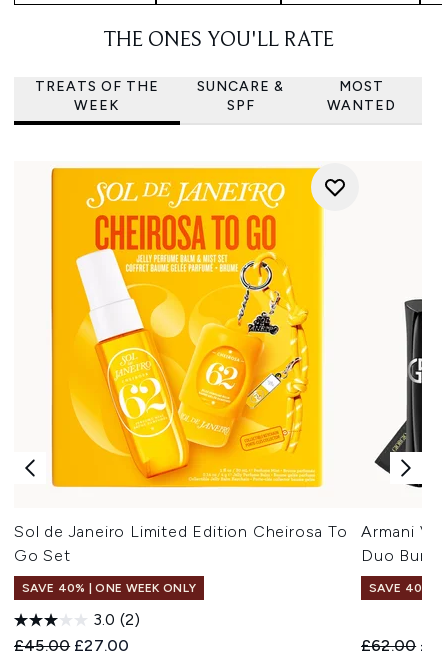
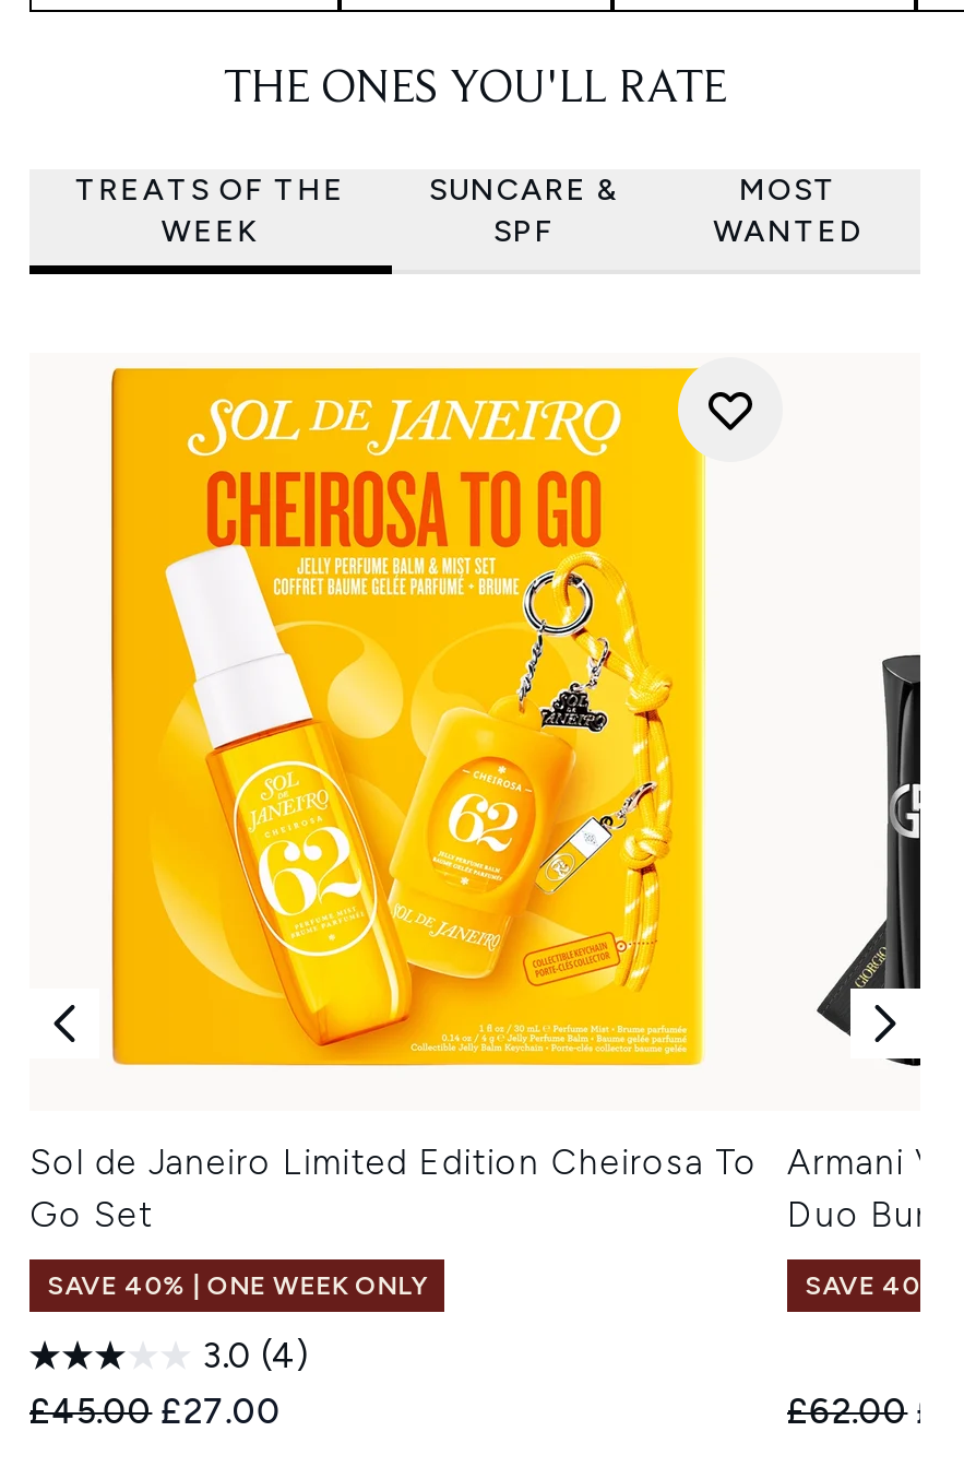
[93,610,140,629] 3.0 (2) -> [202,1334,309,1375] 3.0 (4)

